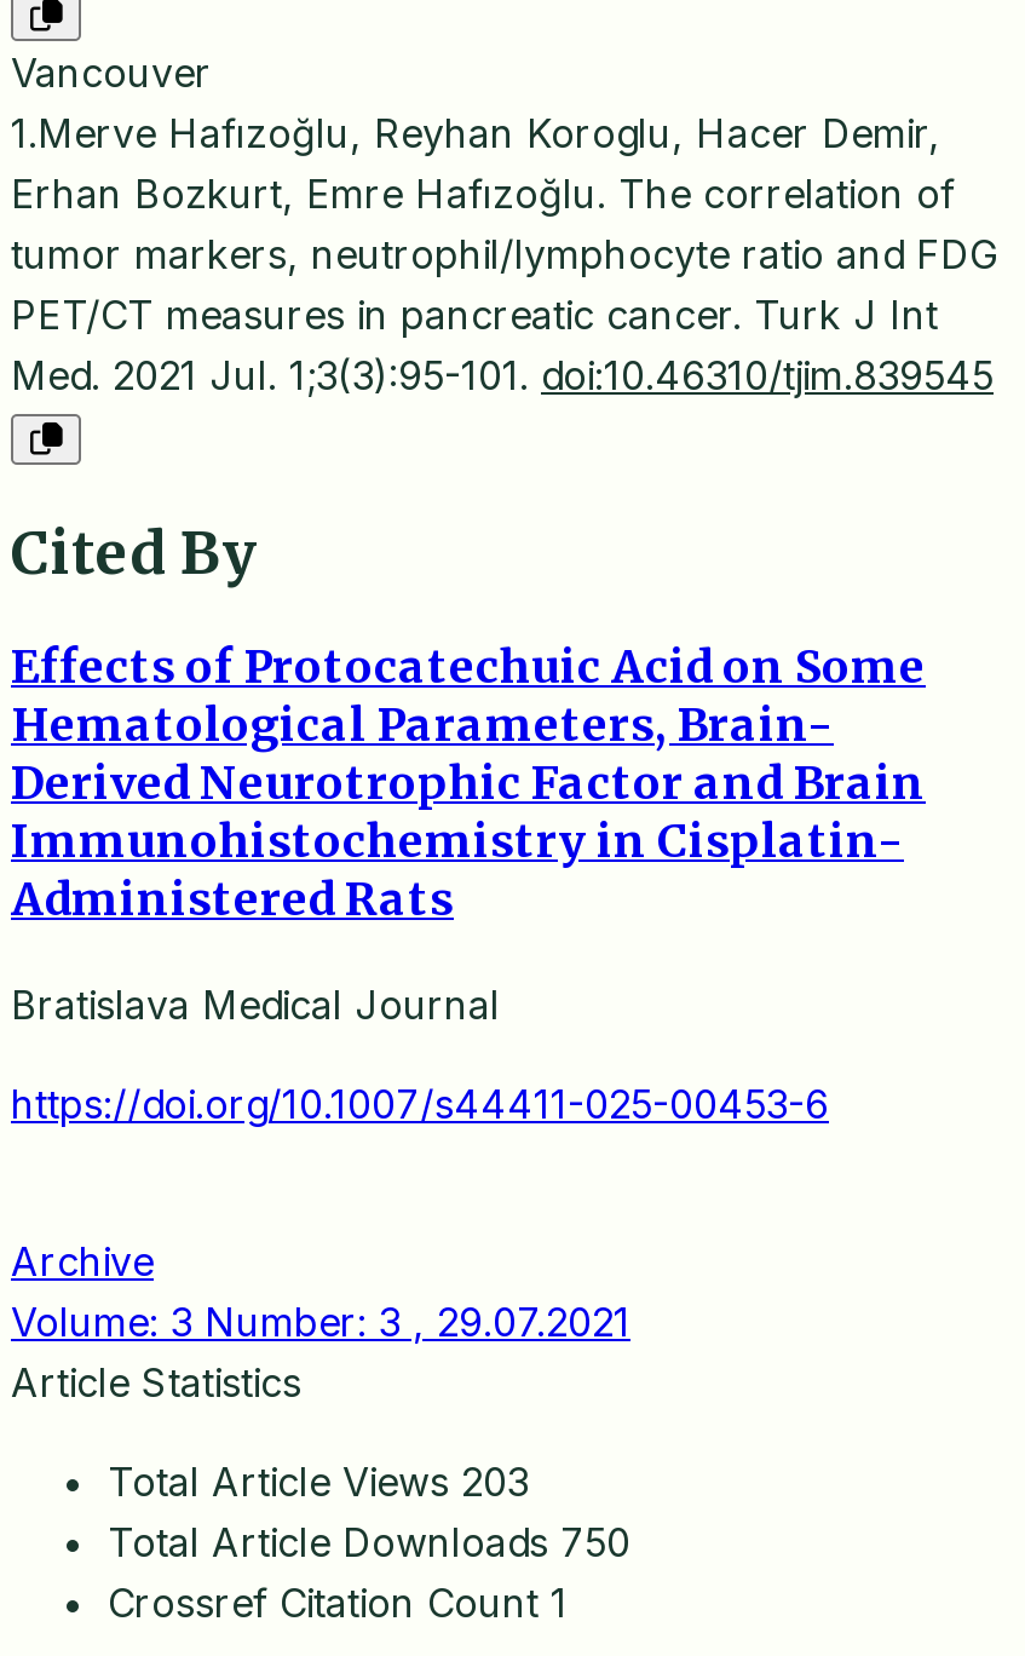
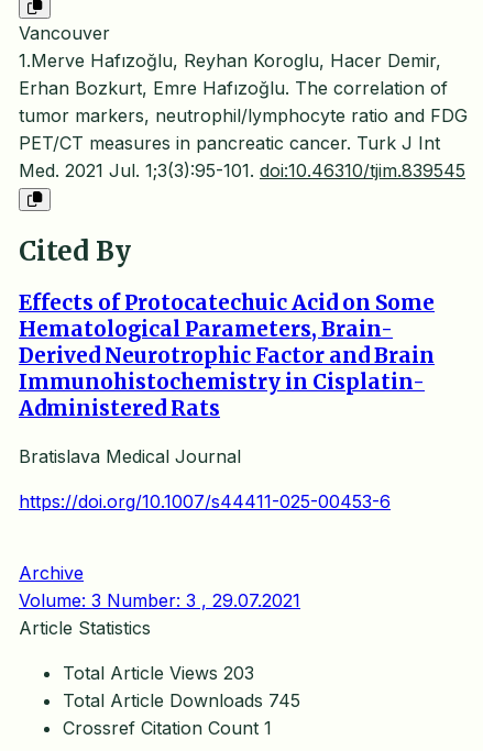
[108,1517,630,1566] Total Article Downloads 750 -> [63,689,300,711] Total Article Downloads 745

